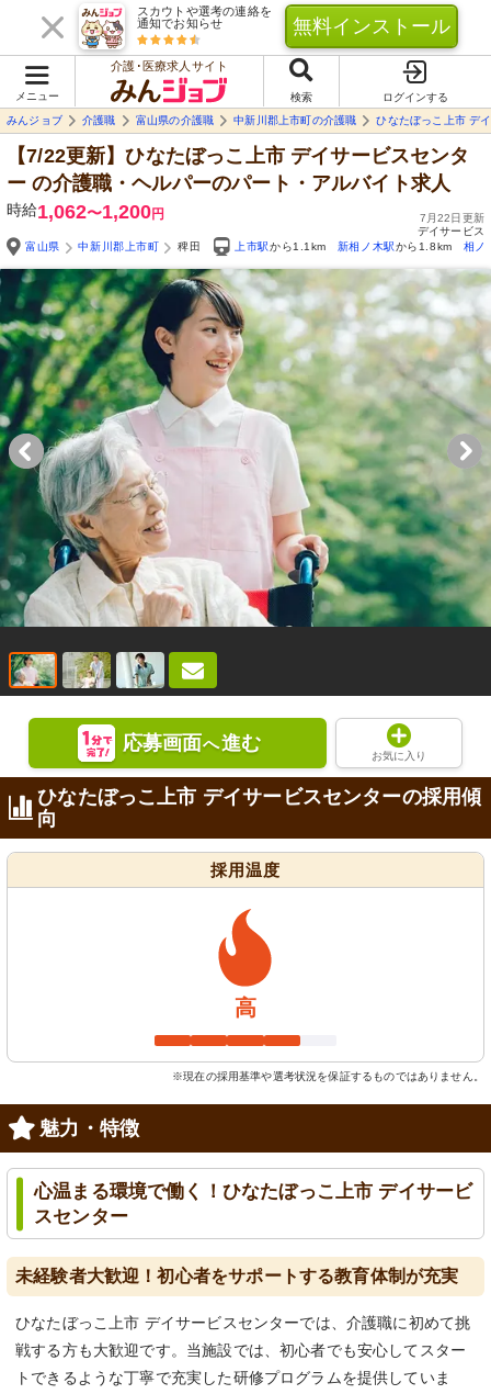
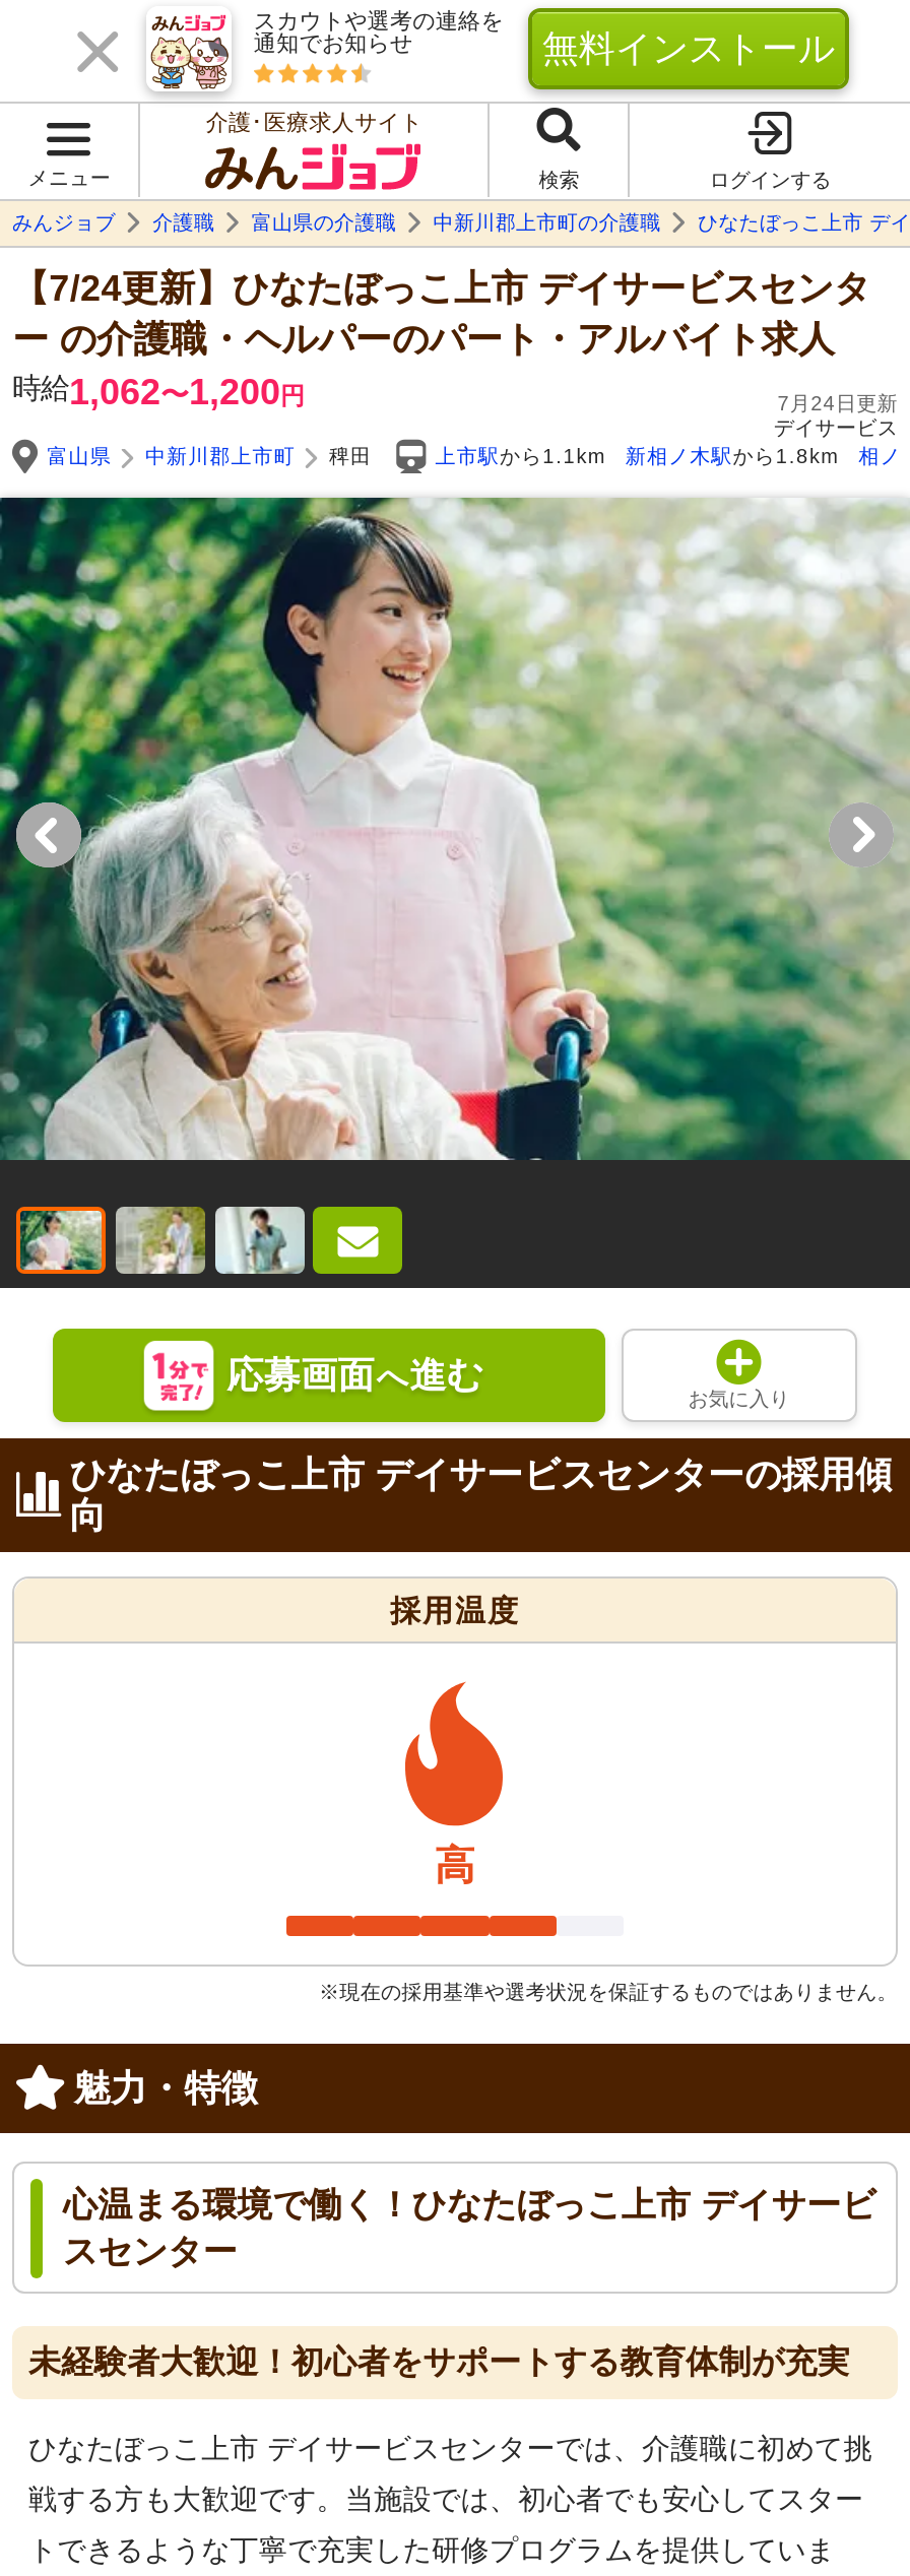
[7,145,470,167] 【7/22更新】ひなたぼっこ上市 デイサービスセンタ -> [12,268,871,309] 【7/24更新】ひなたぼっこ上市 デイサービスセンタ
[419,212,484,224] 7月22日更新 -> [777,392,898,414] 7月24日更新

